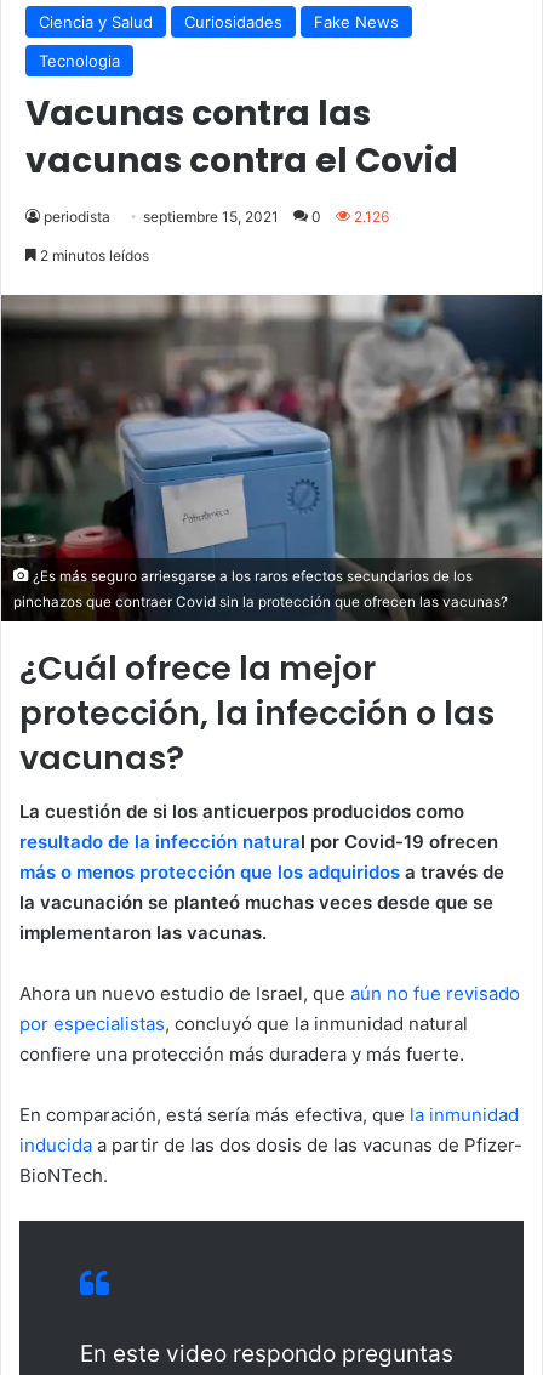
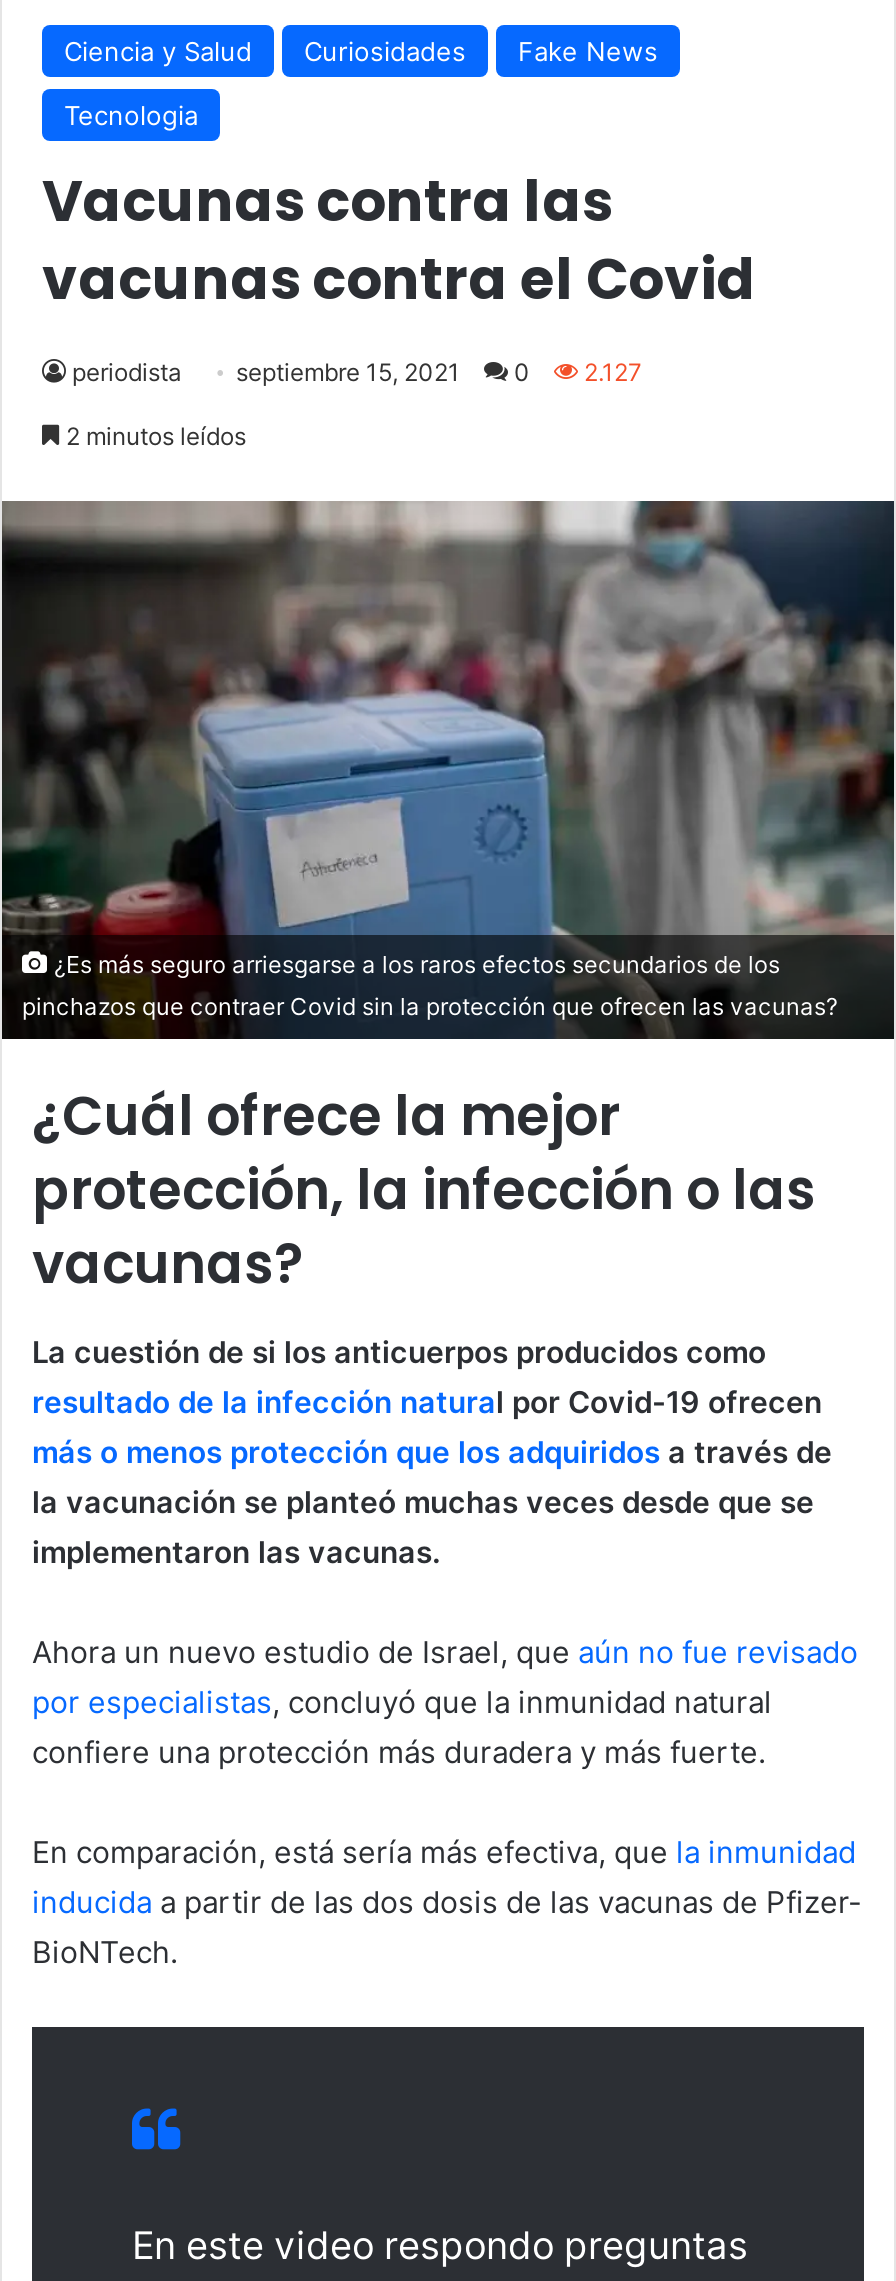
[44,208,389,226] periodista septiembre 15, 2021 0 2.126 -> [72,357,642,387] periodista septiembre 15, 2021 0 2.127

